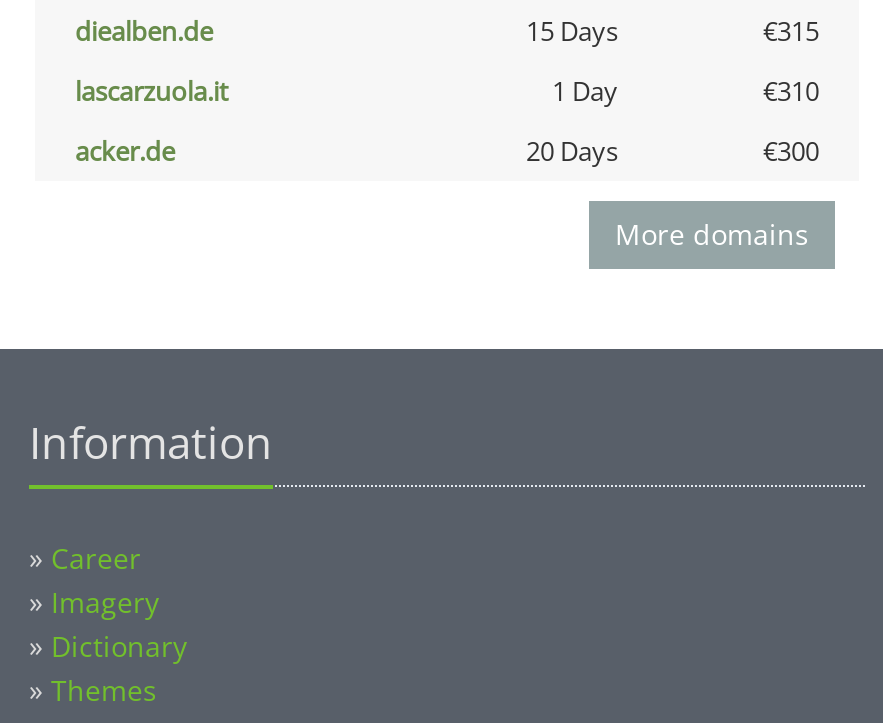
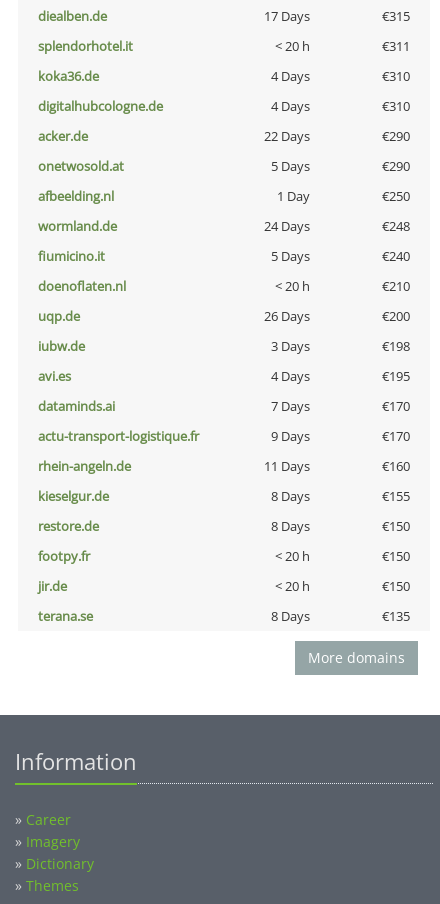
[526,13,618,49] 15 Days -> [263,7,309,25] 17 Days
[75,73,618,109] lascarzuola.it | 1 Day -> [38,37,410,115] splendorhotel.it | < 20 h | €311 | koka36.de | 4 Days | €310 | digitalhubcologne.de | 4 Days
[526,133,819,169] 20 Days | €300 -> [38,127,410,625] 22 Days | €290 | onetwosold.at | 5 Days | €290 | afbeelding.nl | 1 Day | €250 | wormland.de | 24 Days | €248 | fiumicino.it | 5 Days | €240 | doenoflaten.nl | < 20 h | €210 | uqp.de | 26 Days | €200 | iubw.de | 3 Days | €198 | avi.es | 4 Days | €195 | dataminds.ai | 7 Days | €170 | actu-transport-logistique.fr | 9 Days | €170 | rhein-angeln.de | 11 Days | €160 | kieselgur.de | 8 Days | €155 | restore.de | 8 Days | €150 | footpy.fr | < 20 h | €150 | jir.de | < 20 h | €150 | terana.se | 8 Days | €135

